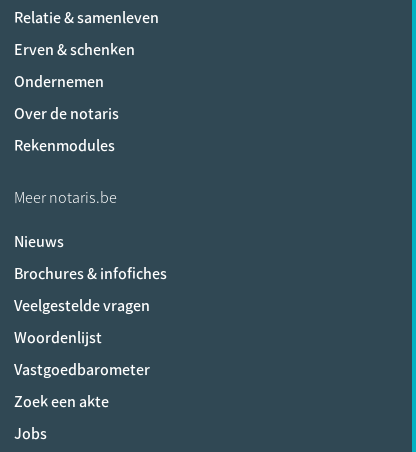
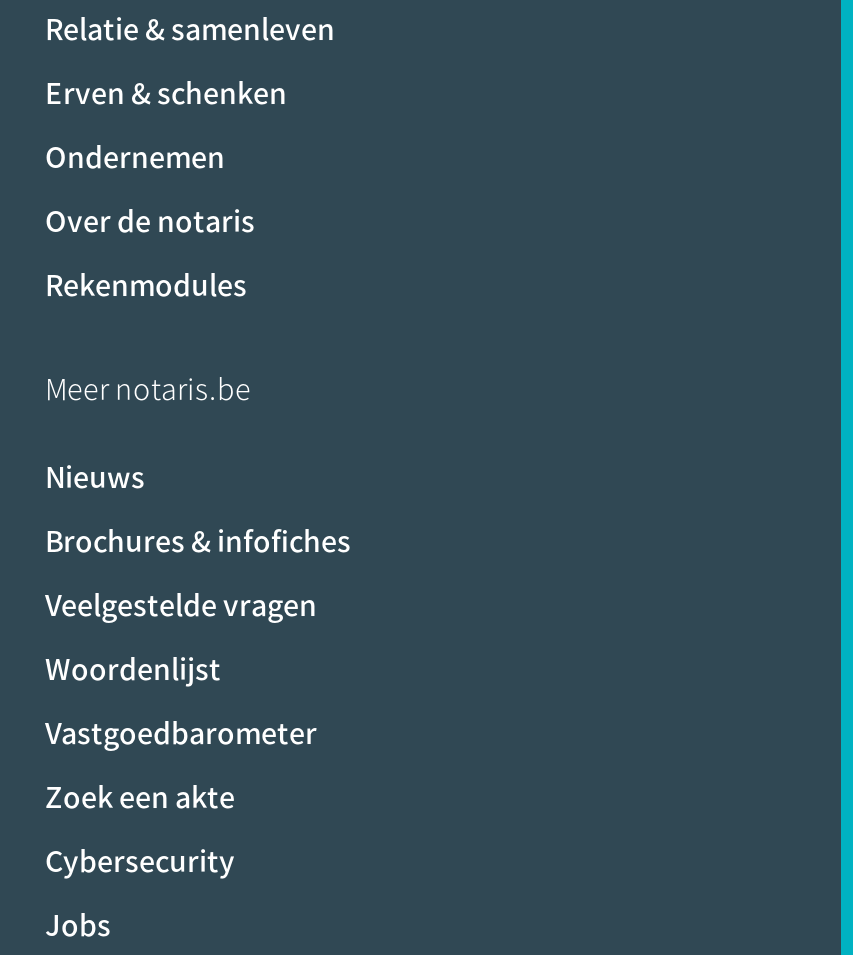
none -> [45,842,235,880] Cybersecurity

